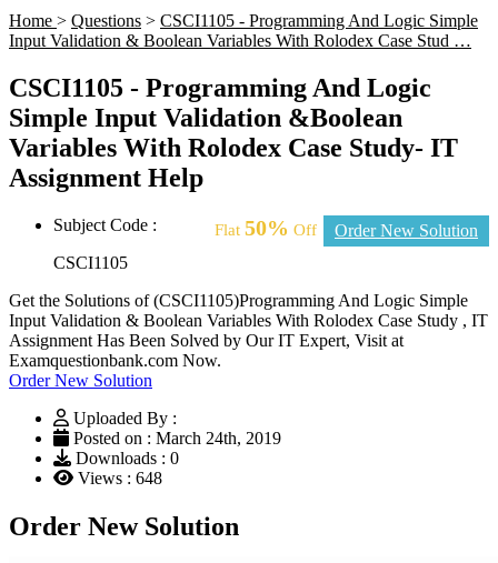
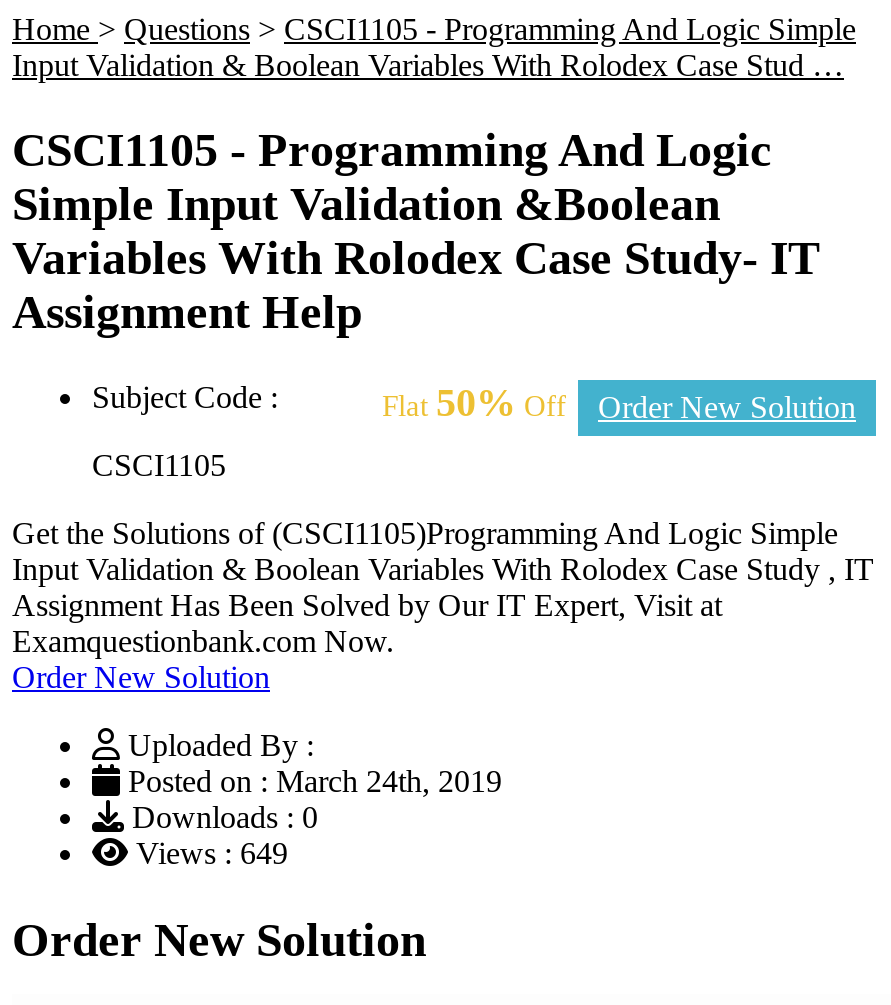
[73,468,162,487] Views : 648 -> [128,836,288,870] Views : 649

